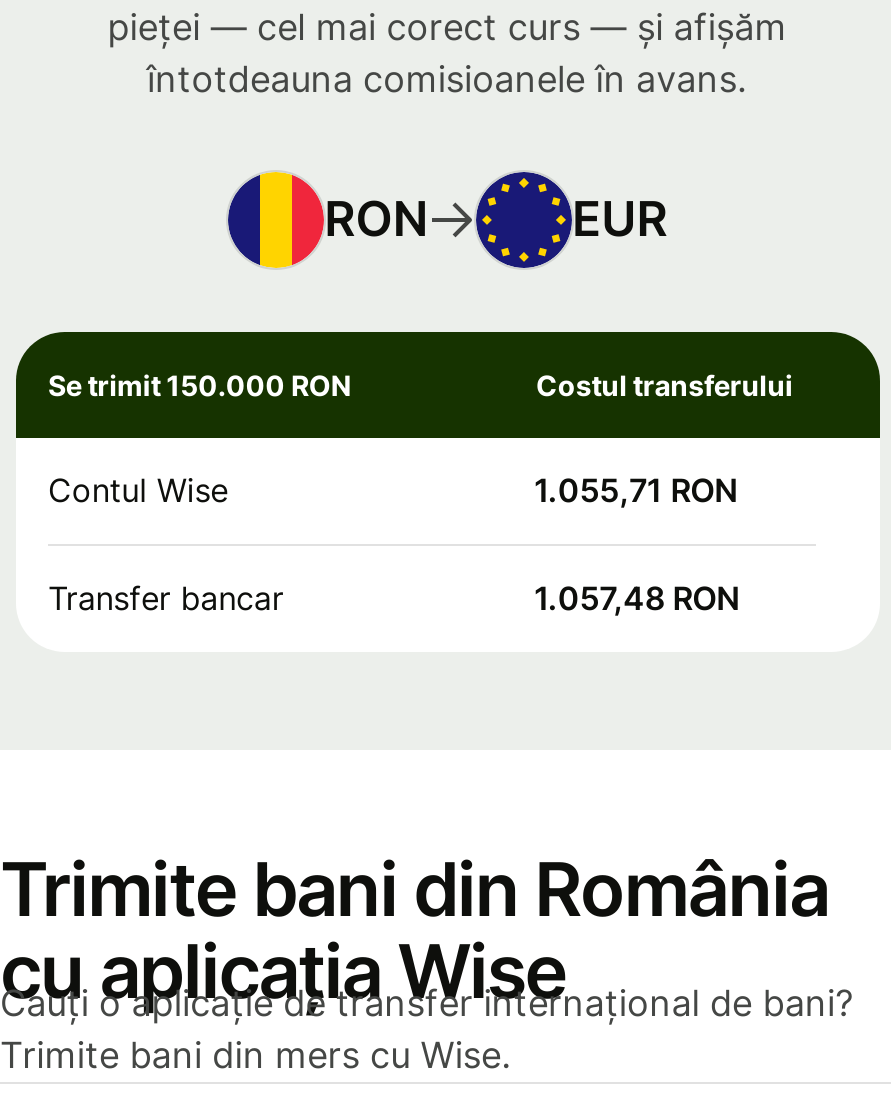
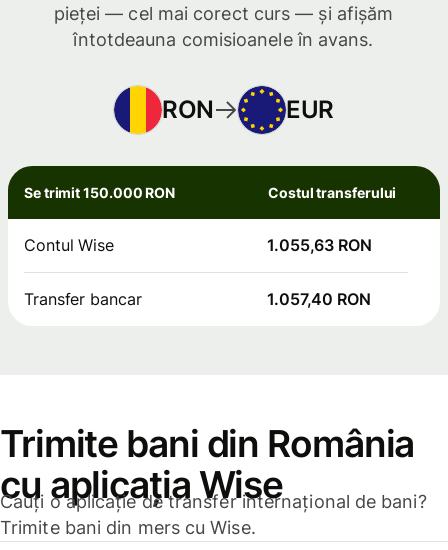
[534,470,738,510] 1.055,71 RON -> [267,235,372,255] 1.055,63 RON
[534,578,740,618] 1.057,48 RON -> [267,289,371,309] 1.057,40 RON

